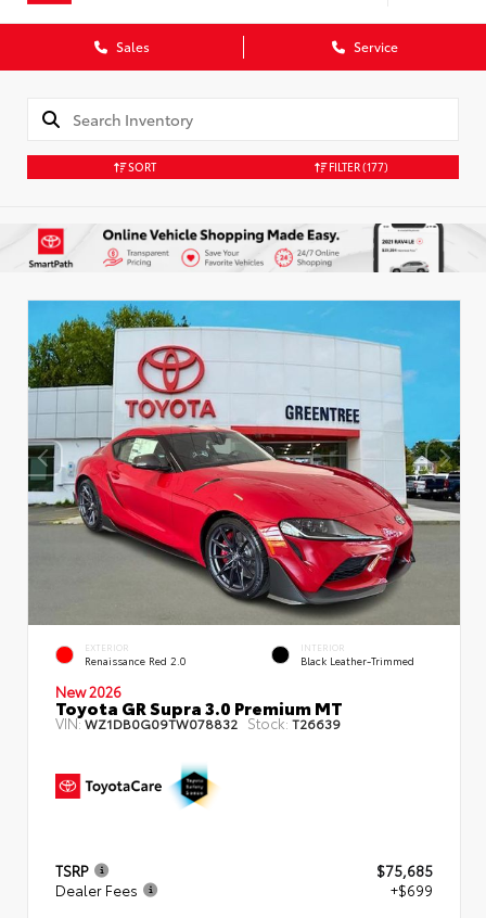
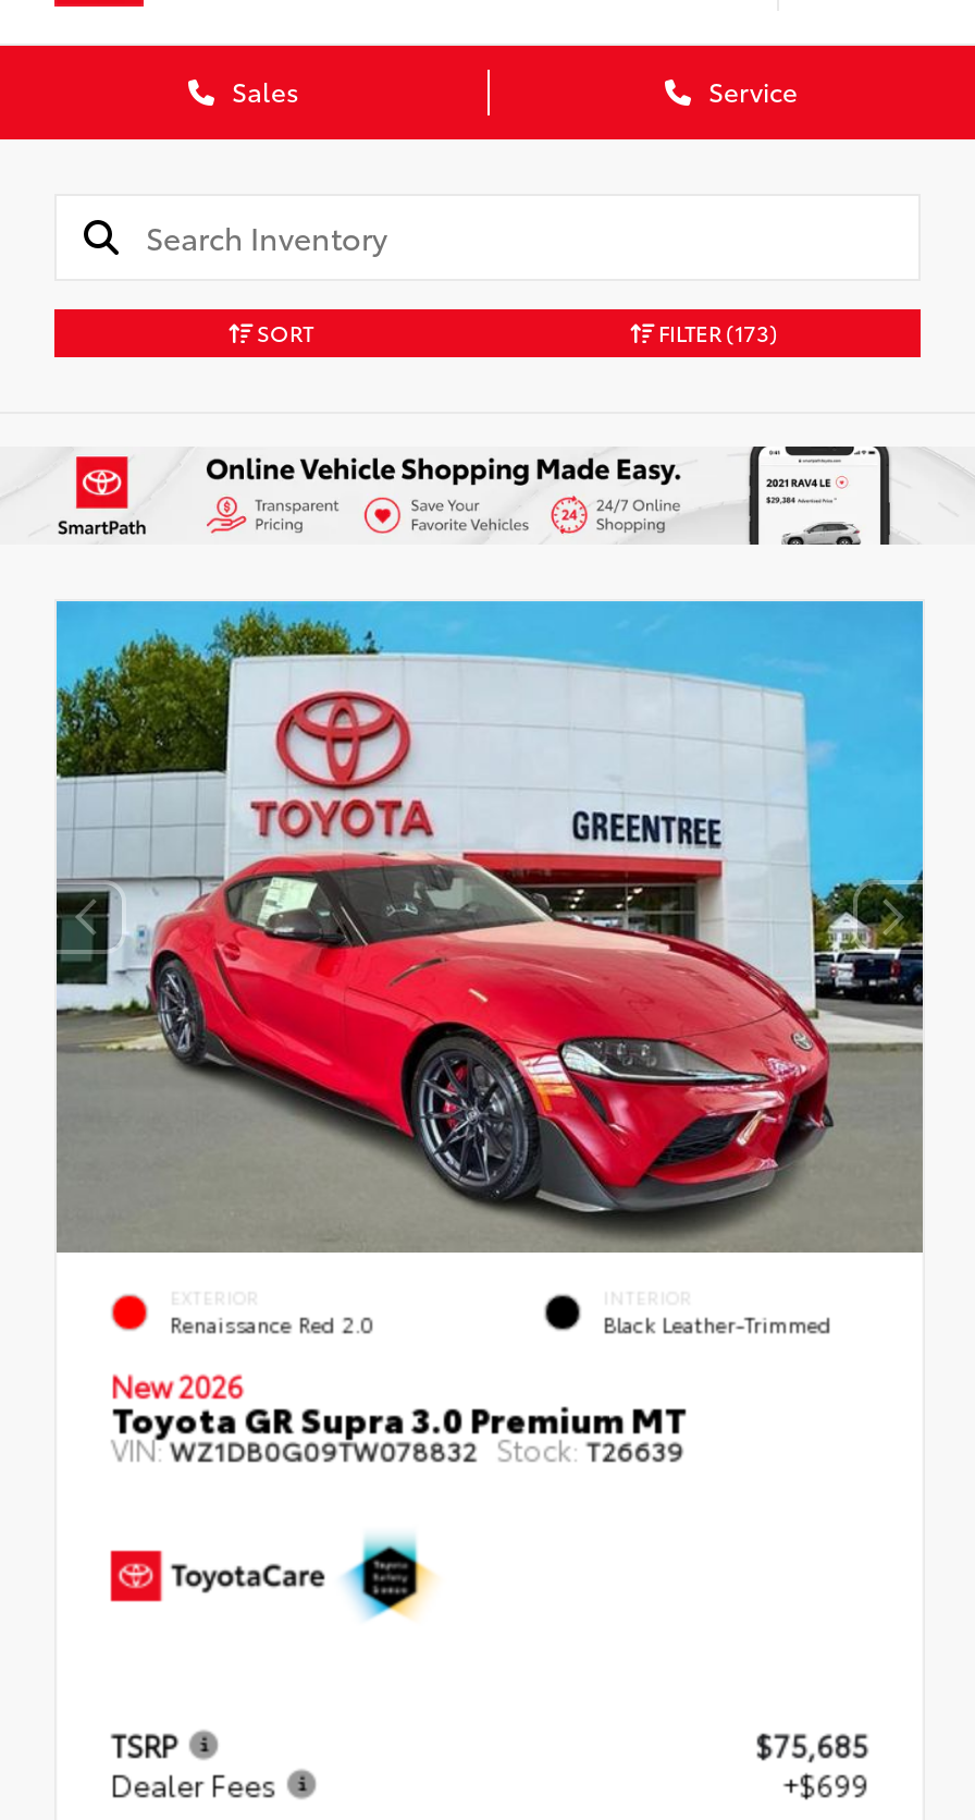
[326,158,388,174] FILTER (177) -> [654,315,778,348] FILTER (173)

